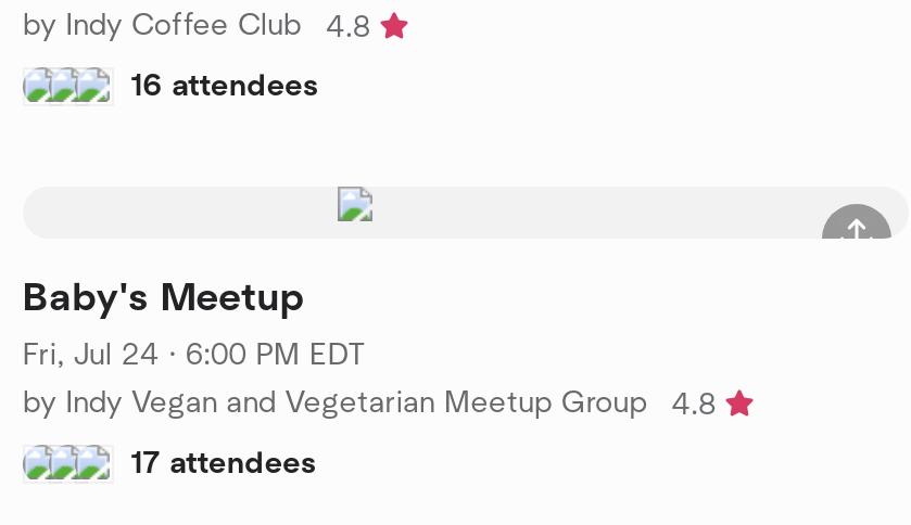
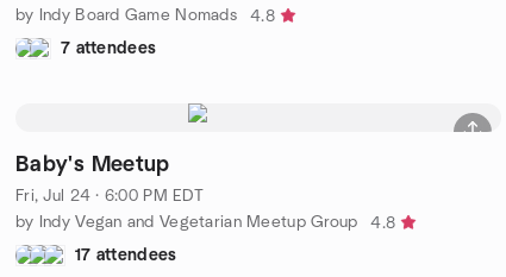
[23,10,301,40] by Indy Coffee Club -> [15,7,237,23] by Indy Board Game Nomads
[131,71,319,101] 16 attendees -> [61,40,156,56] 7 attendees

